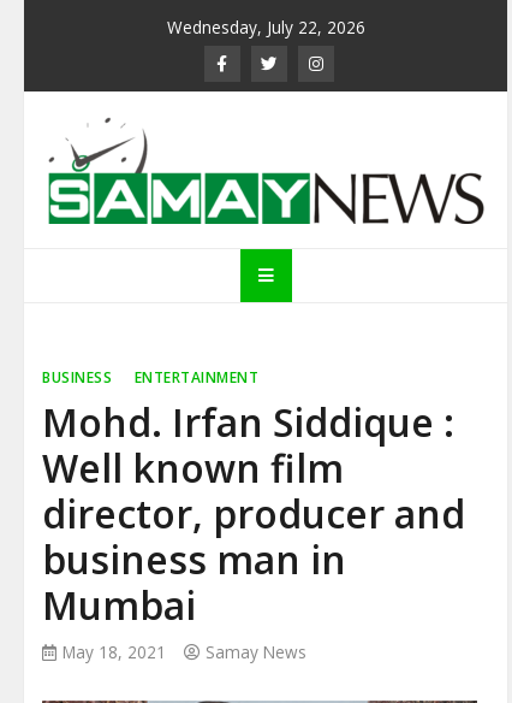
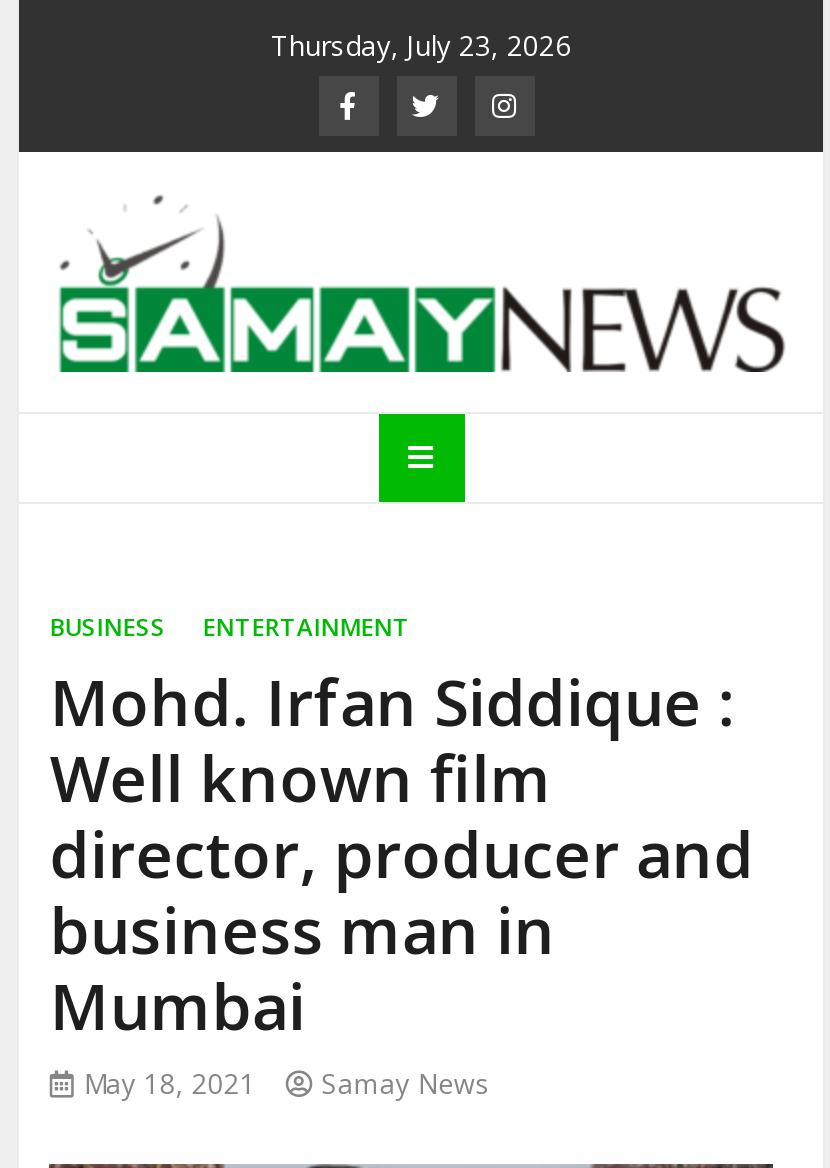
[166,16,365,39] Wednesday, July 22, 2026 -> [271,26,571,64] Thursday, July 23, 2026

